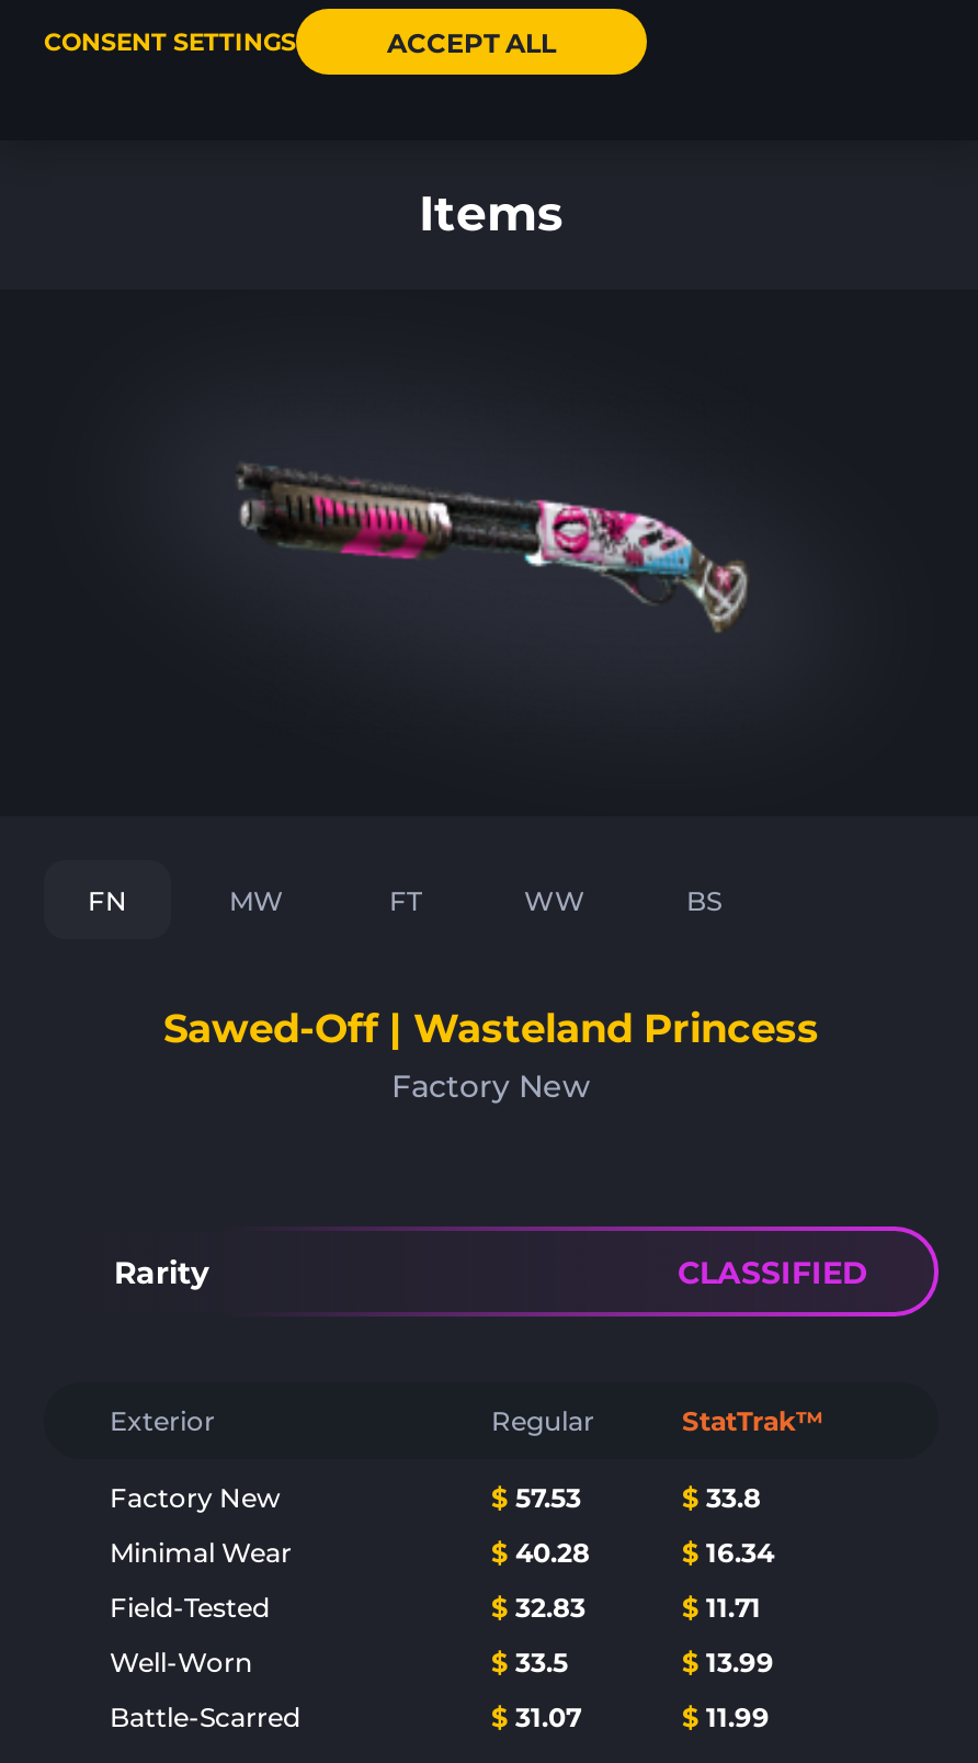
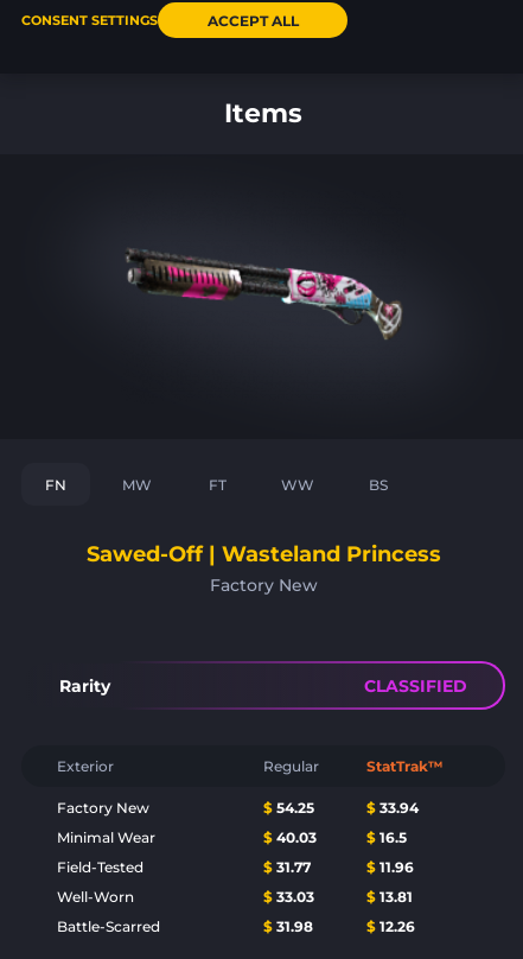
[491,1481,581,1514] $57.53 -> [263,799,314,817] $54.25
[682,1481,761,1514] $33.8 -> [366,799,419,817] $33.94
[491,1536,590,1569] $40.28 -> [263,828,317,846] $40.03
[682,1536,774,1569] $16.34 -> [366,828,407,846] $16.5
[491,1591,585,1624] $32.83 -> [263,858,311,876] $31.77
[682,1591,761,1624] $11.71 -> [366,858,414,876] $11.96
[491,1646,568,1679] $33.5 -> [263,888,314,906] $33.03
[682,1646,774,1679] $13.99 -> [366,888,413,906] $13.81
[491,1700,581,1733] $31.07 -> [263,917,313,935] $31.98
[682,1700,770,1733] $11.99 -> [366,917,415,935] $12.26

